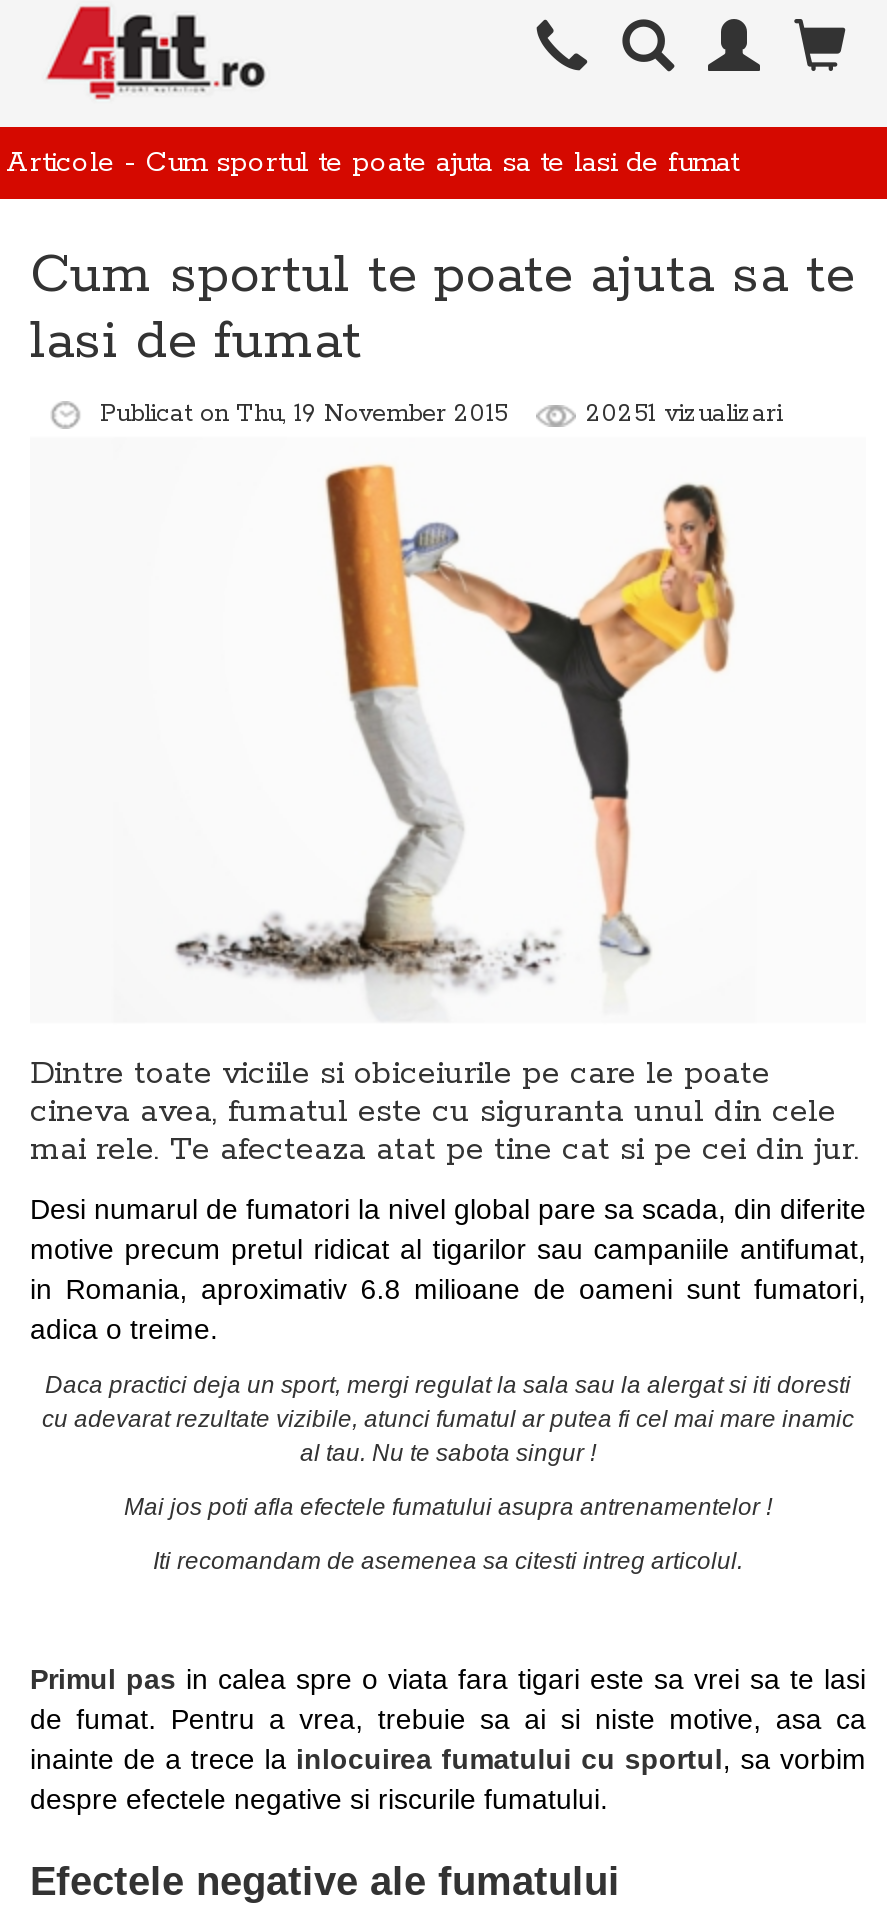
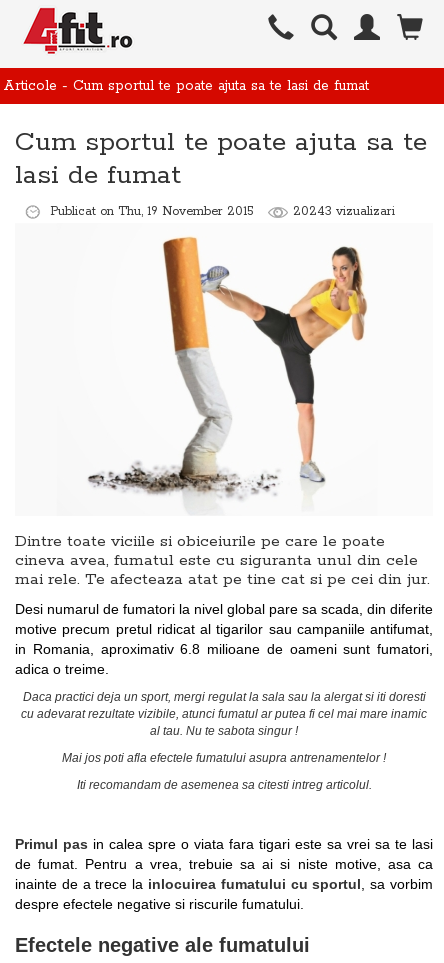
[586,399,782,429] 20251 vizualizari -> [293,204,395,219] 20243 vizualizari

